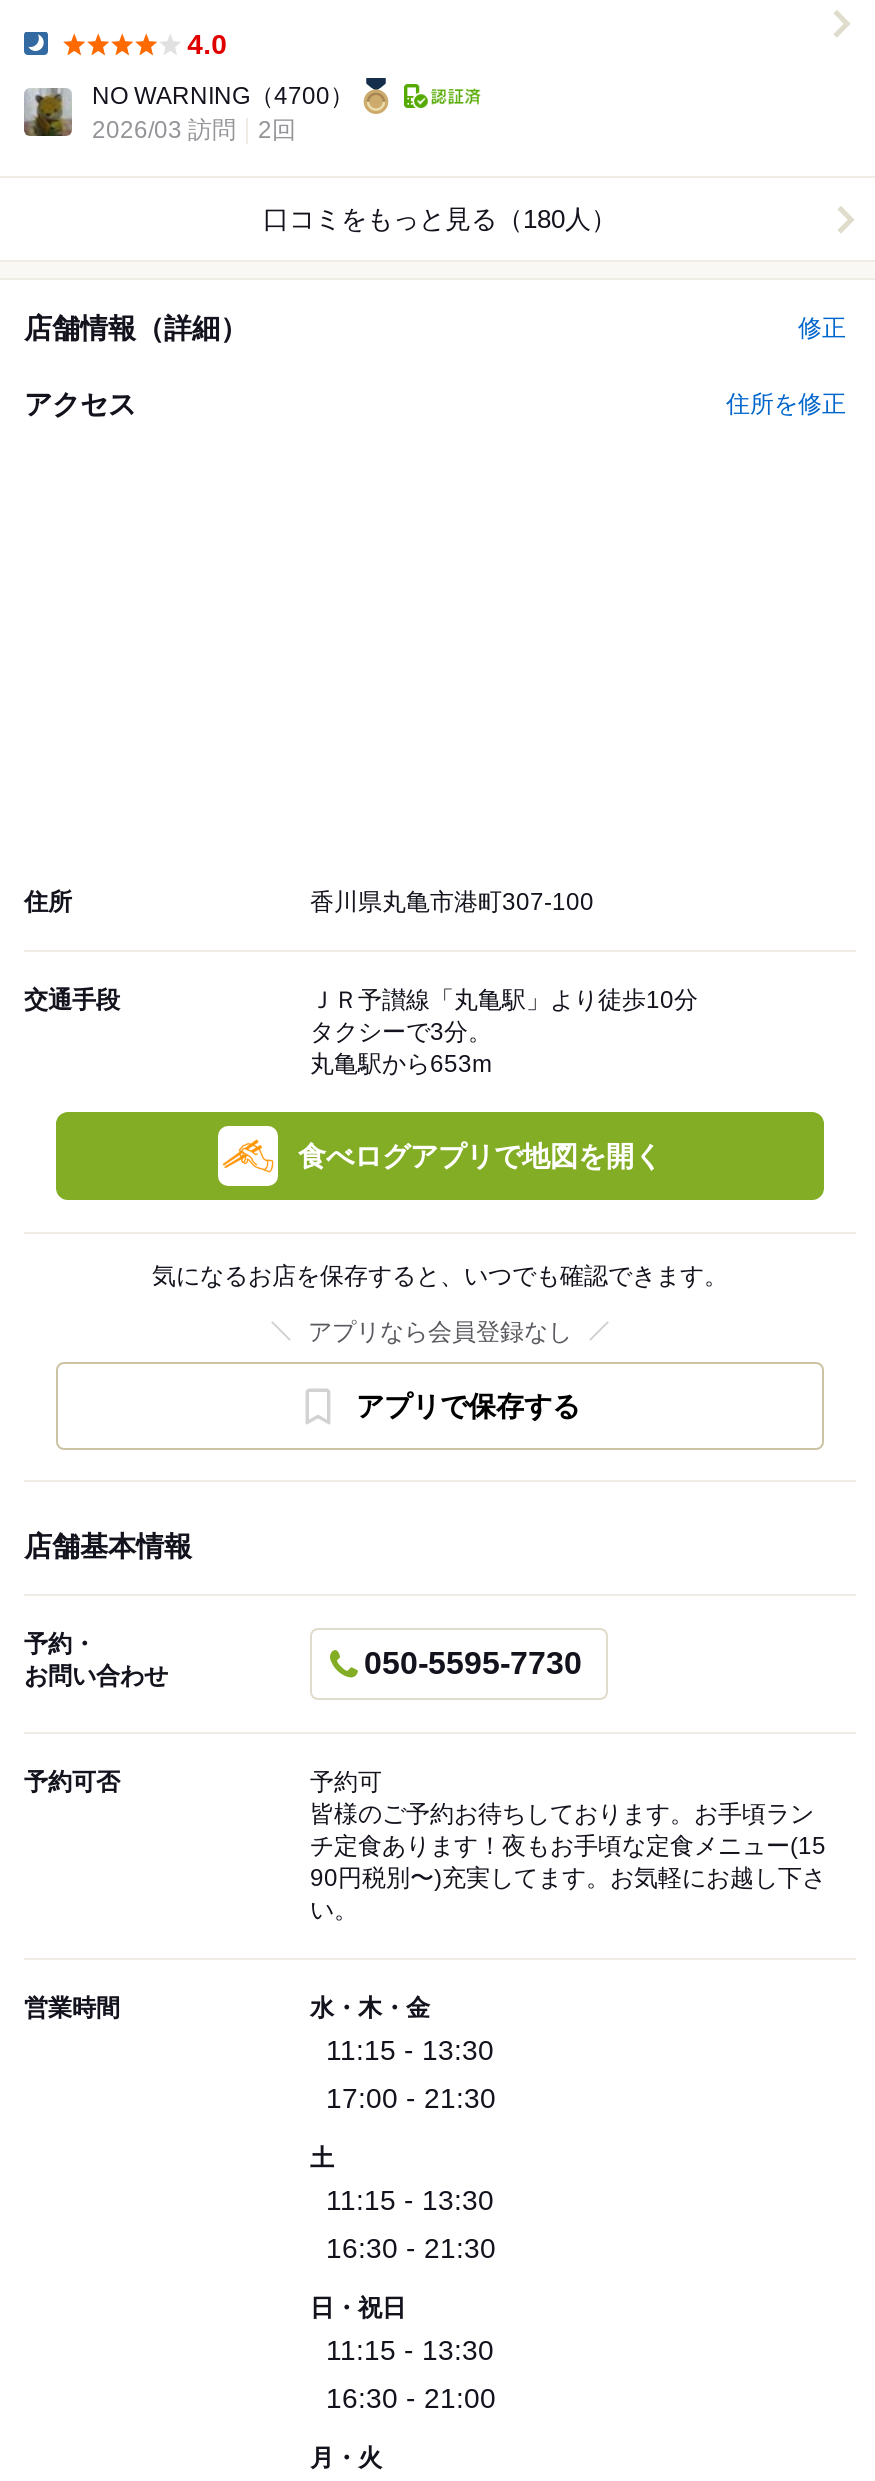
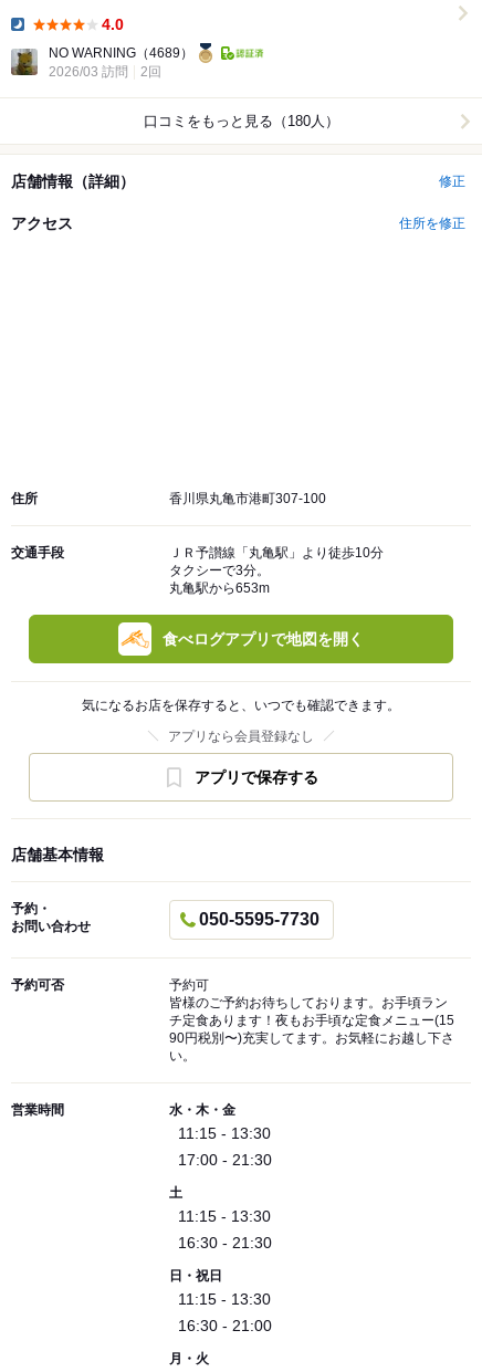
[92,82,354,110] NO WARNING（4700） -> [49,46,193,61] NO WARNING（4689）

